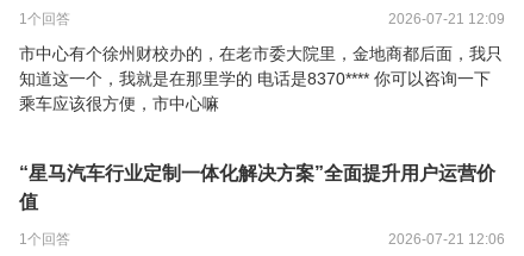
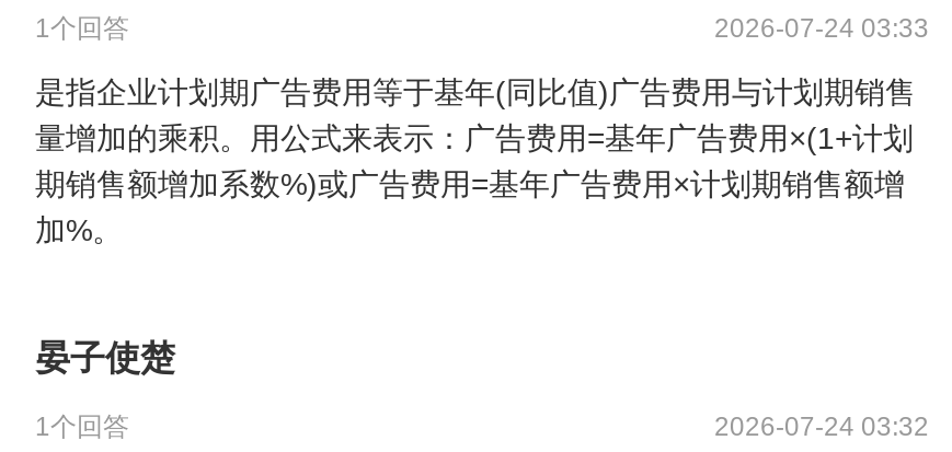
[388,11,505,27] 2026-07-21 12:09 -> [714,13,929,44] 2026-07-24 03:33
[19,44,503,113] 市中心有个徐州财校办的，在老市委大院里，金地商都后面，我只 | 知道这一个，我就是在那里学的 电话是8370**** 你可以咨询一下 | 乘车应该很方便，市中心嘛 -> [35,74,916,247] 是指企业计划期广告费用等于基年(同比值)广告费用与计划期销售 | 量增加的乘积。用公式来表示：广告费用=基年广告费用×(1+计划 | 期销售额增加系数%)或广告费用=基年广告费用×计划期销售额增 | 加%。
[19,163,495,212] “星马汽车行业定制一体化解决方案”全面提升用户运营价 | 值 -> [35,339,175,376] 晏子使楚
[388,231,505,248] 2026-07-21 12:06 -> [714,412,929,442] 2026-07-24 03:32

